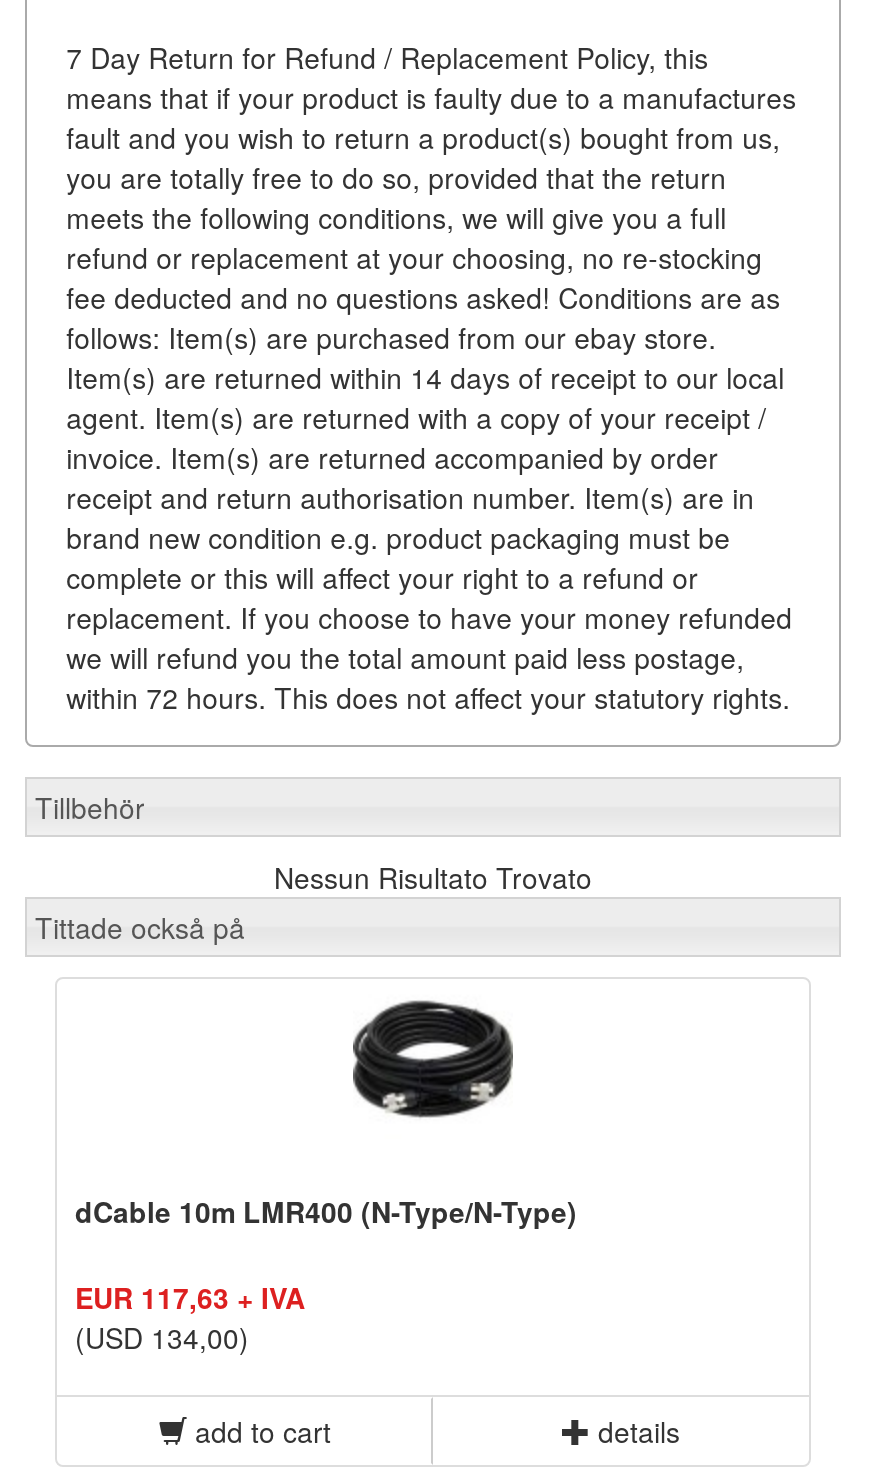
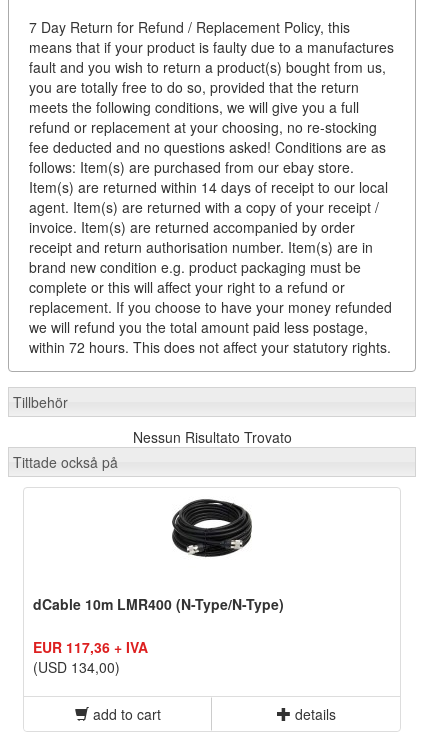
[75,1277,305,1317] EUR 117,63 + IVA -> [33,637,148,657] EUR 117,36 + IVA

